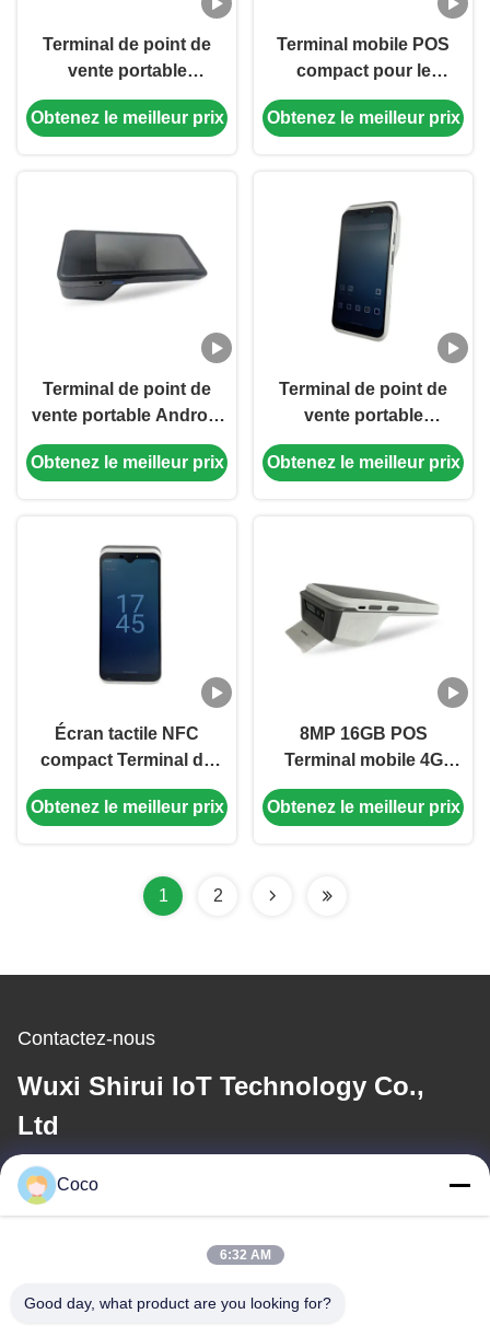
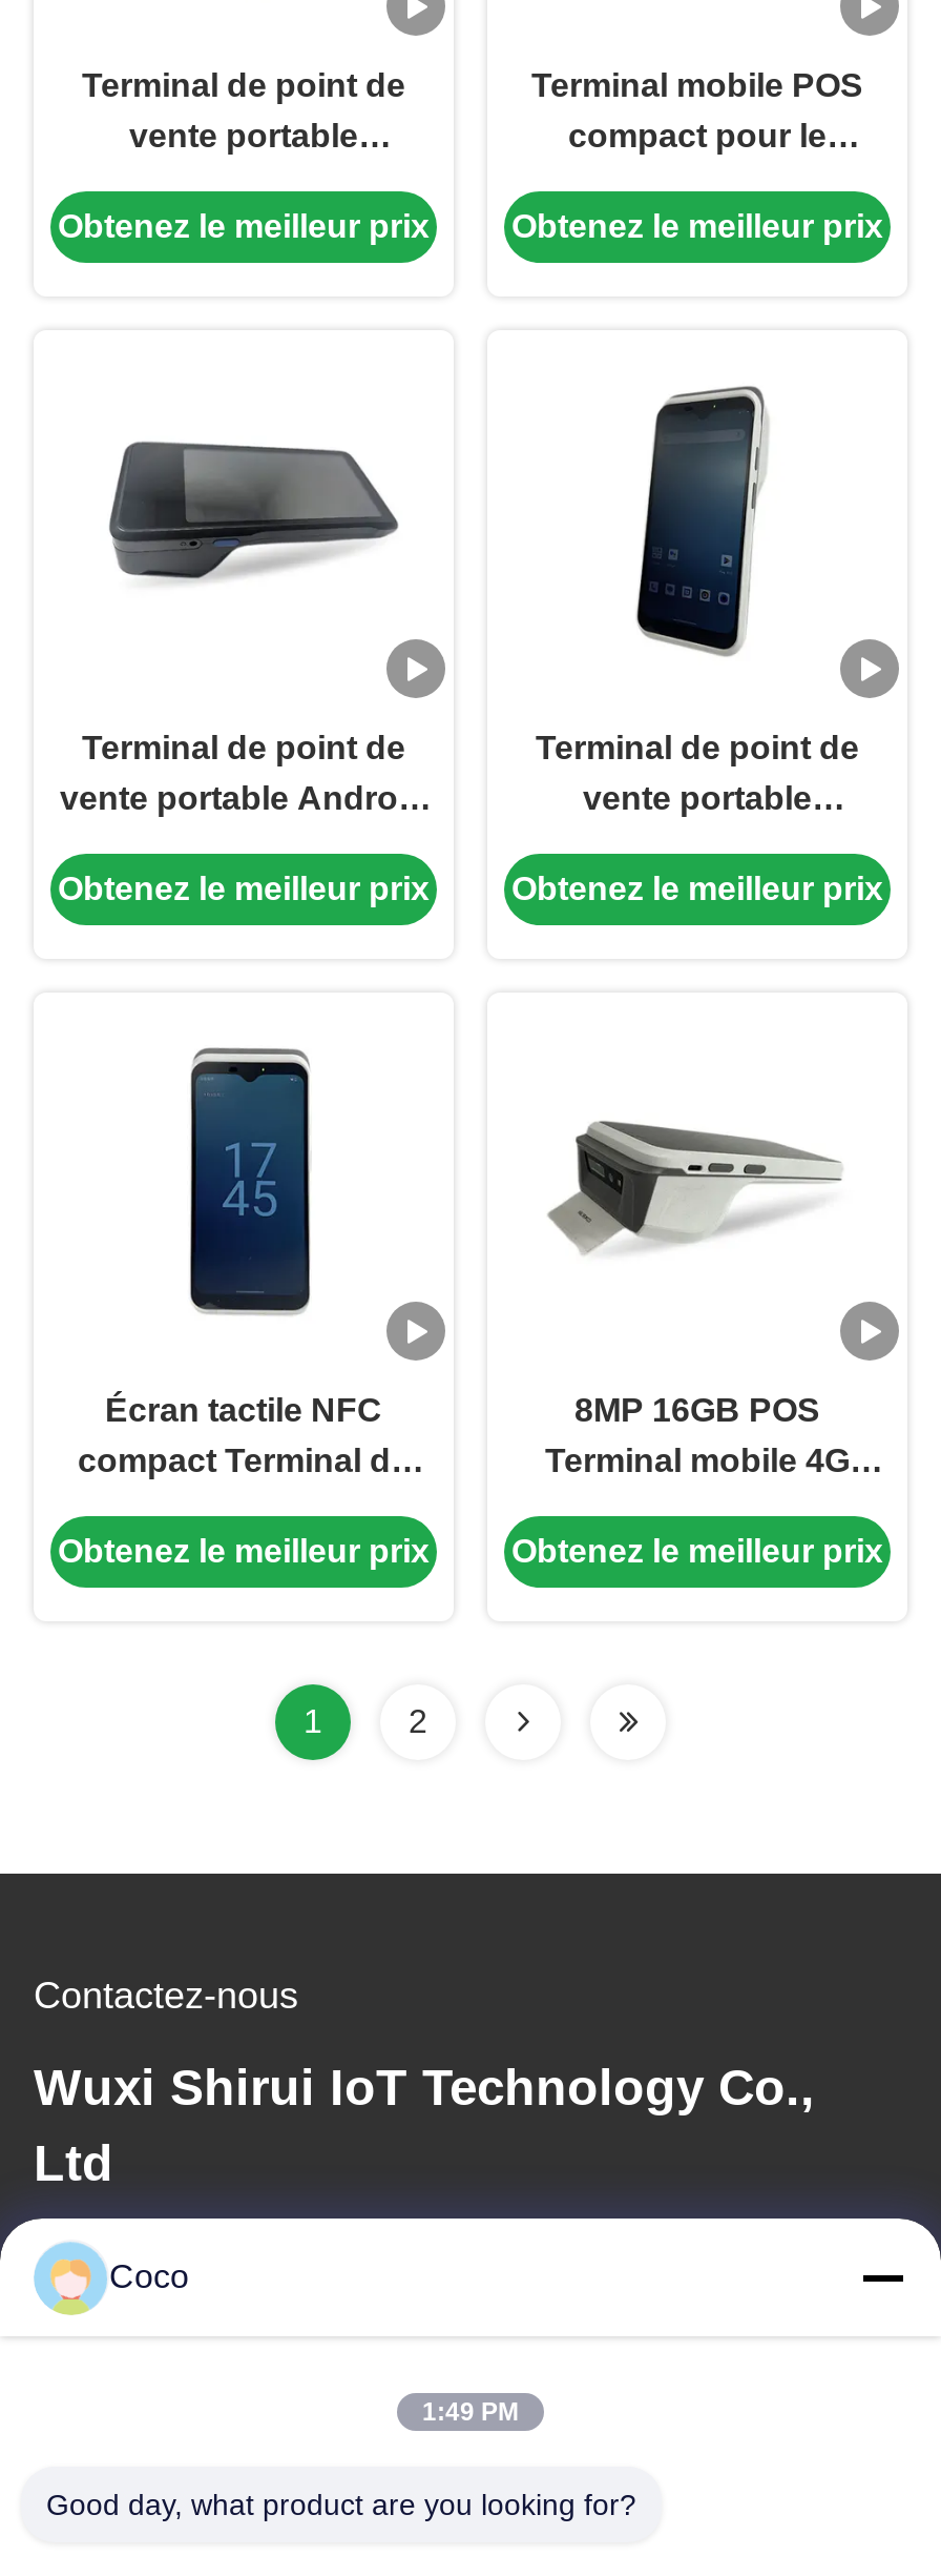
[219,1247,271,1263] 6:32 AM -> [422,2397,519,2427] 1:49 PM

